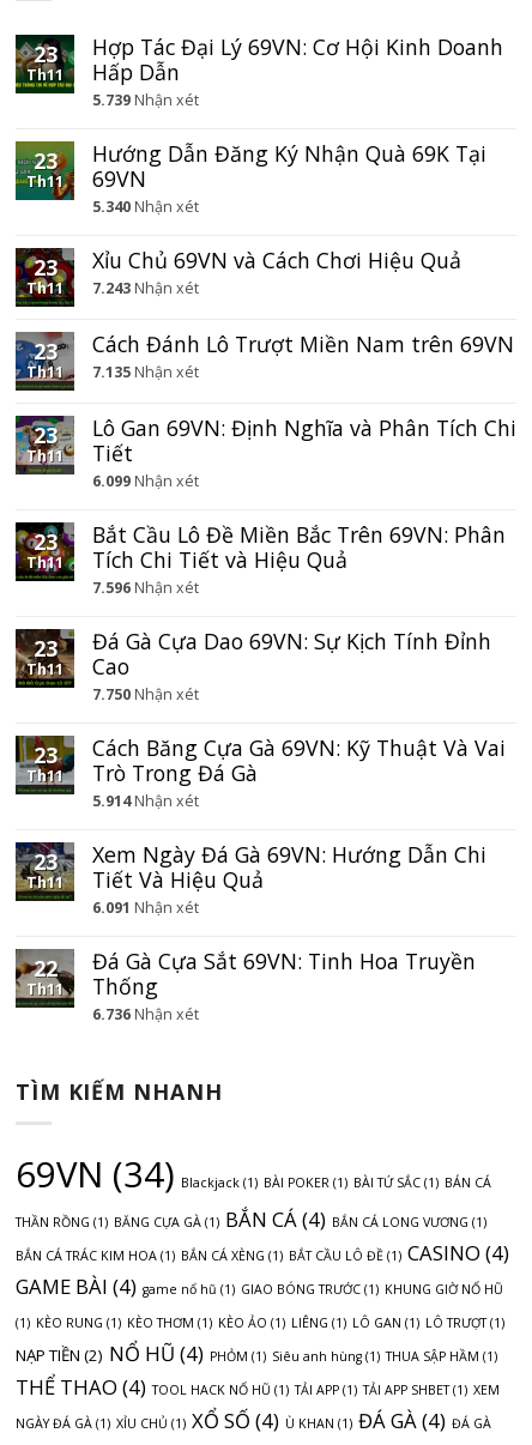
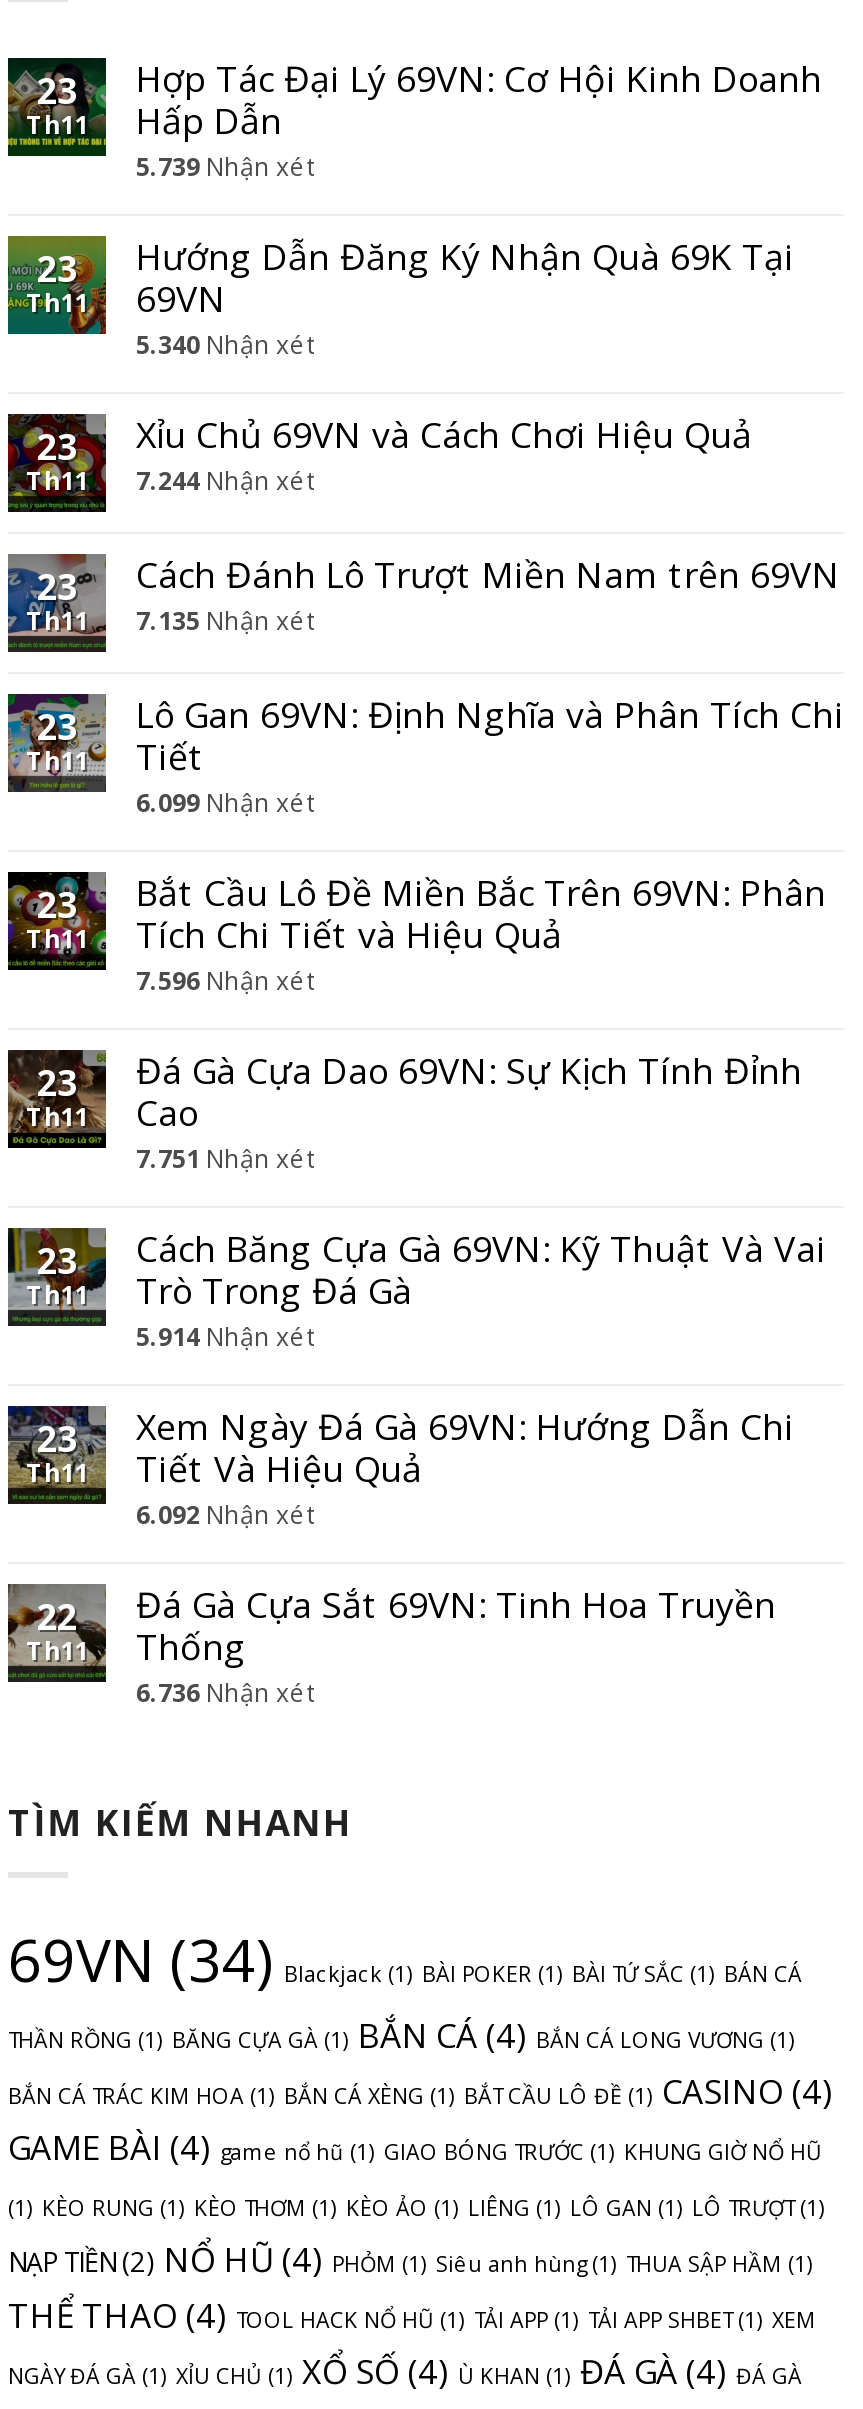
[92,278,199,298] 7.243 Nhận xét -> [136,464,314,498] 7.244 Nhận xét
[92,684,199,704] 7.750 Nhận xét -> [136,1142,314,1176] 7.751 Nhận xét
[92,897,199,918] 6.091 Nhận xét -> [136,1498,314,1532] 6.092 Nhận xét

